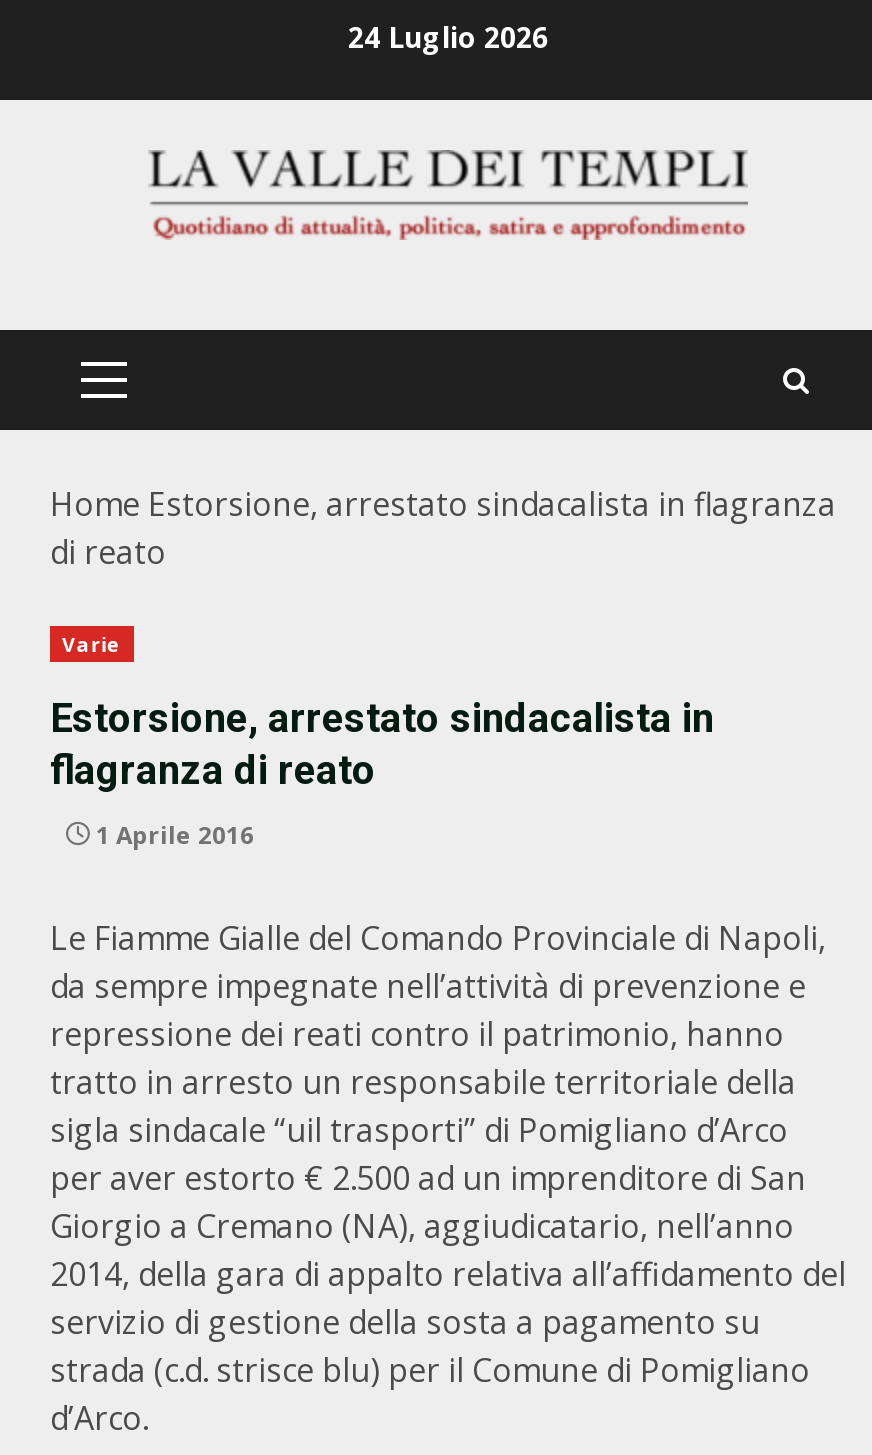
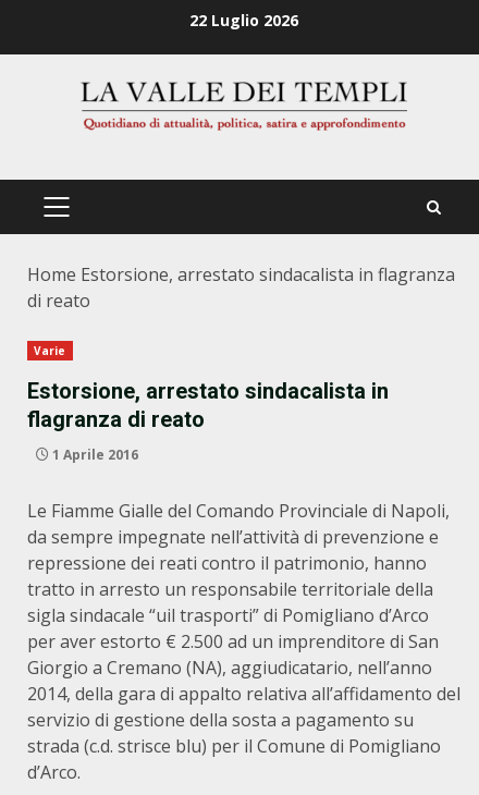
[348,17,548,55] 24 Luglio 2026 -> [189,9,298,30] 22 Luglio 2026

